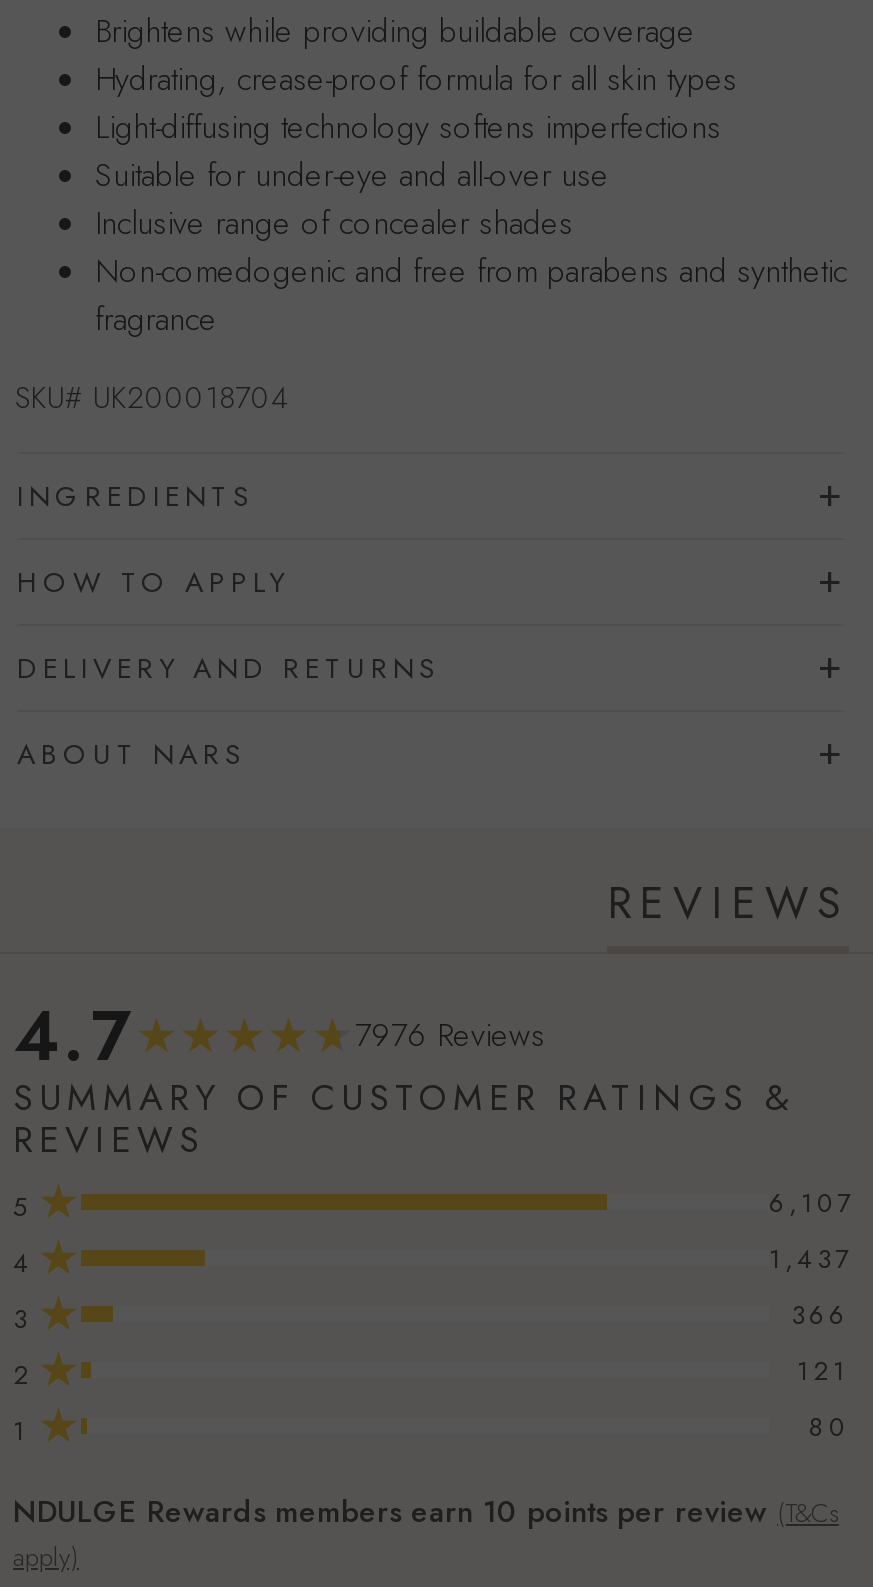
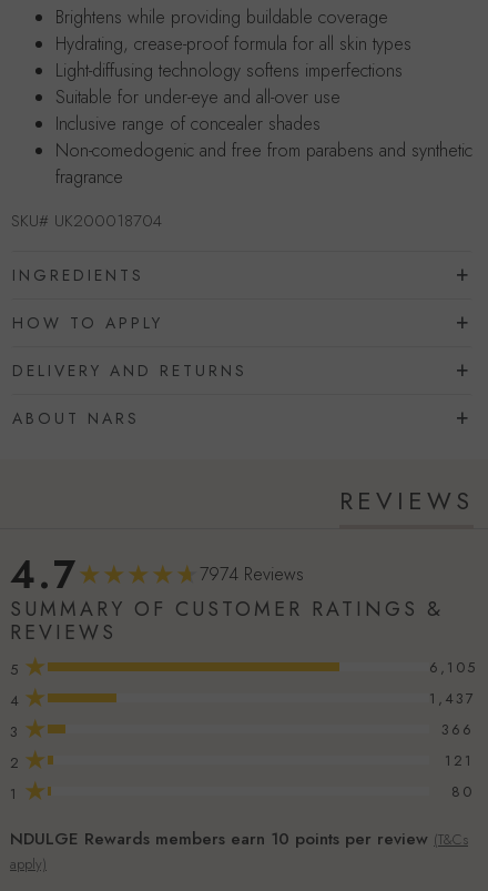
[355,1012,545,1058] 7976 Reviews -> [200,561,304,587] 7974 Reviews
[769,1183,855,1221] 6,107 -> [429,656,477,677] 6,105

